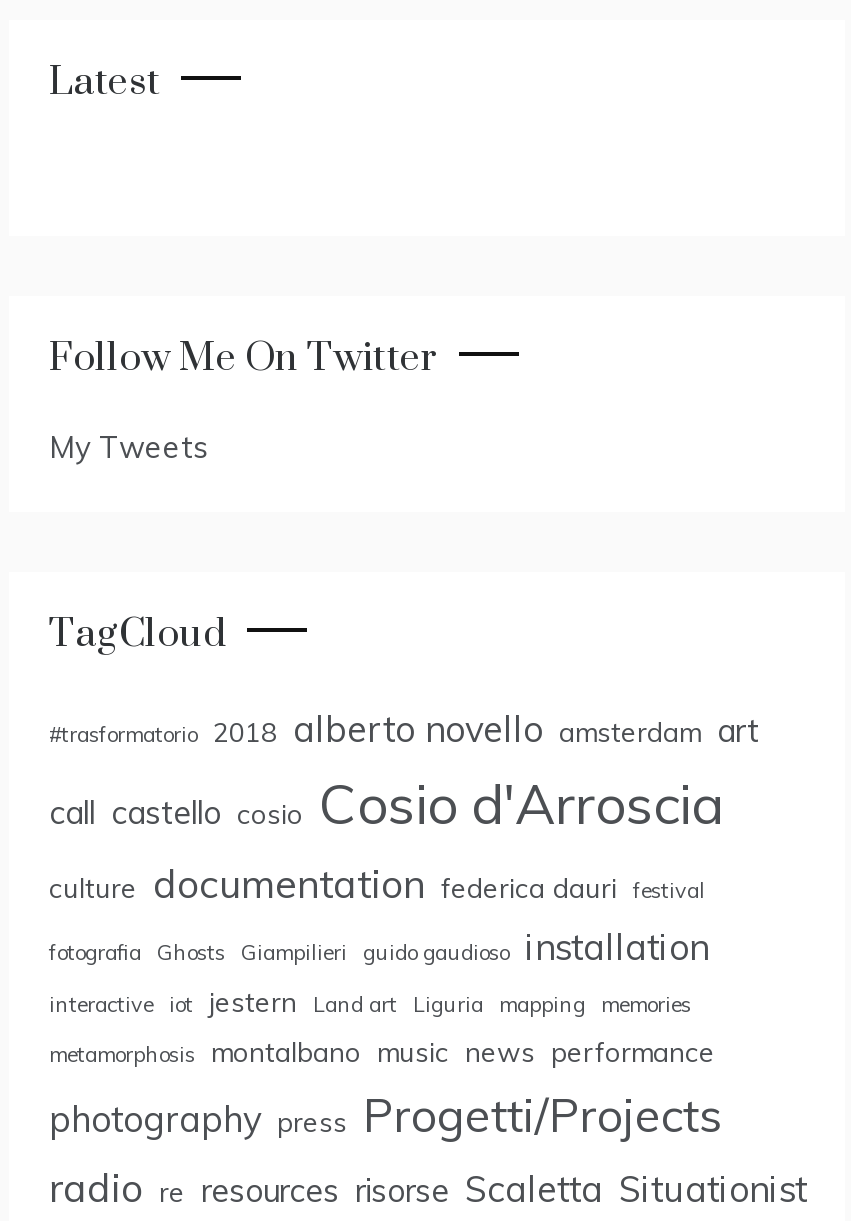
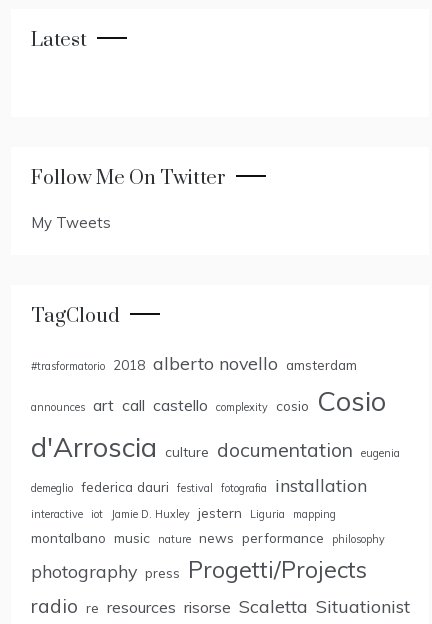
[49,706,759,1018] #trasformatorio 2018 alberto novello amsterdam art | call castello cosio Cosio d'Arroscia | culture documentation federica dauri festival | fotografia Ghosts Giampilieri guido gaudioso installation | interactive iot jestern Land art Liguria mapping memories -> [31,352,400,521] #trasformatorio 2018 alberto novello amsterdam | announces art call castello complexity cosio Cosio | d'Arroscia culture documentation eugenia | demeglio federica dauri festival fotografia installation | interactive iot Jamie D. Huxley jestern Liguria mapping
[49,1034,715,1068] metamorphosis montalbano music news performance -> [31,529,385,546] montalbano music nature news performance philosophy

